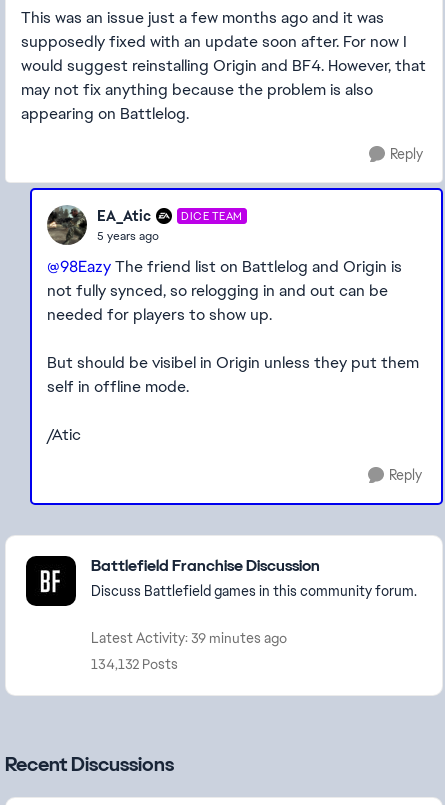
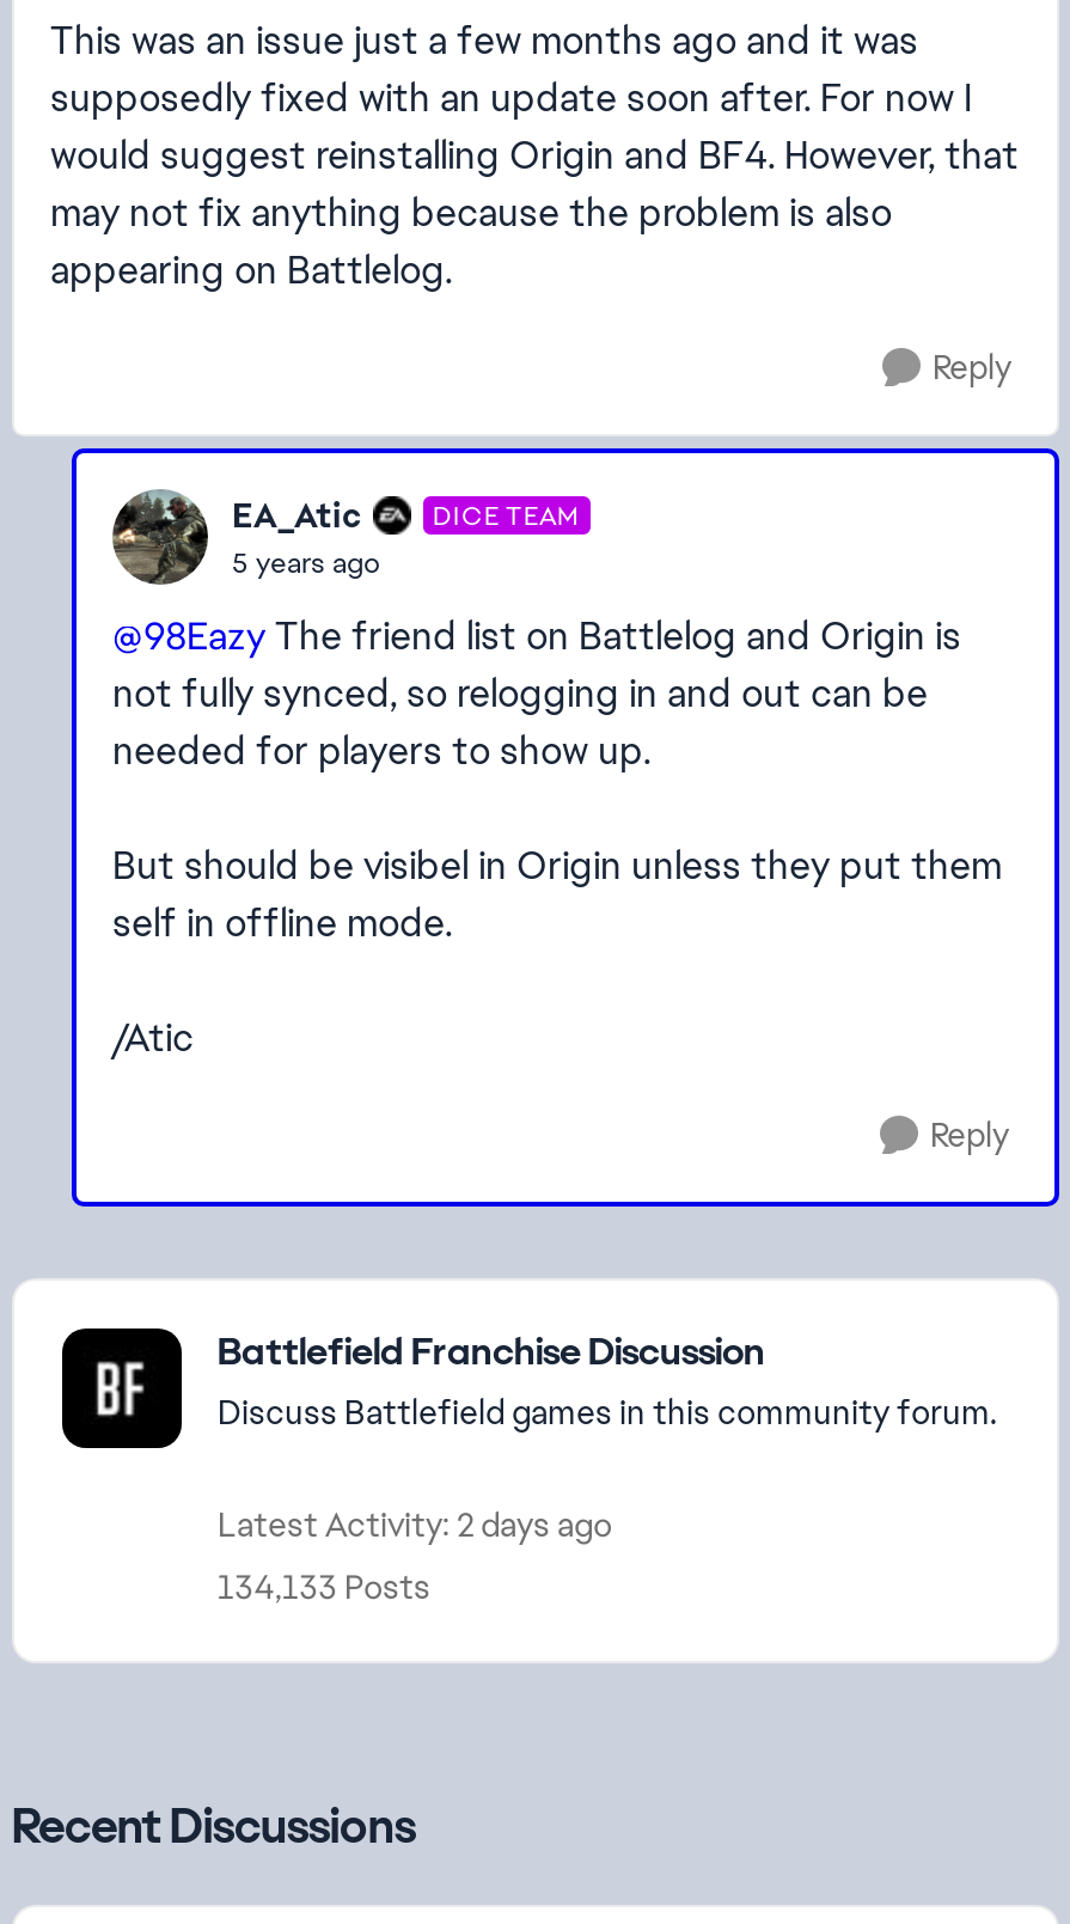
[91,629,287,647] Latest Activity: 39 minutes ago -> [218,1503,612,1546] Latest Activity: 2 days ago
[91,655,178,673] 134,132 Posts -> [218,1565,430,1608] 134,133 Posts

